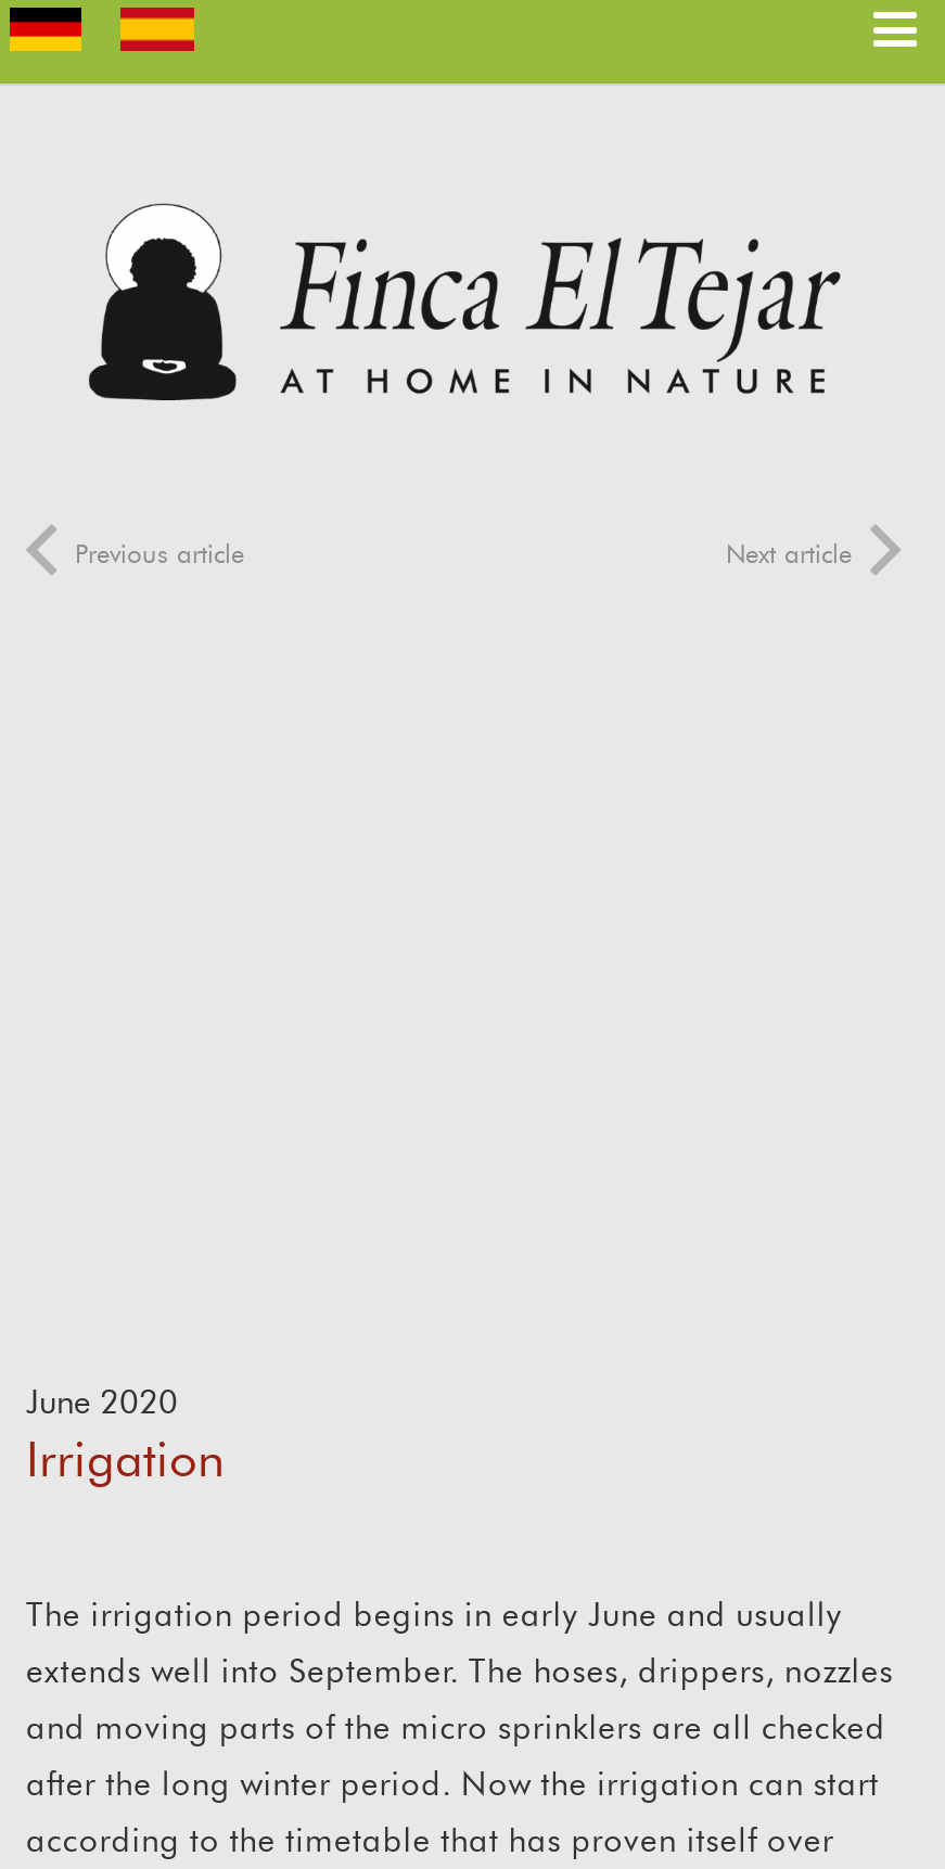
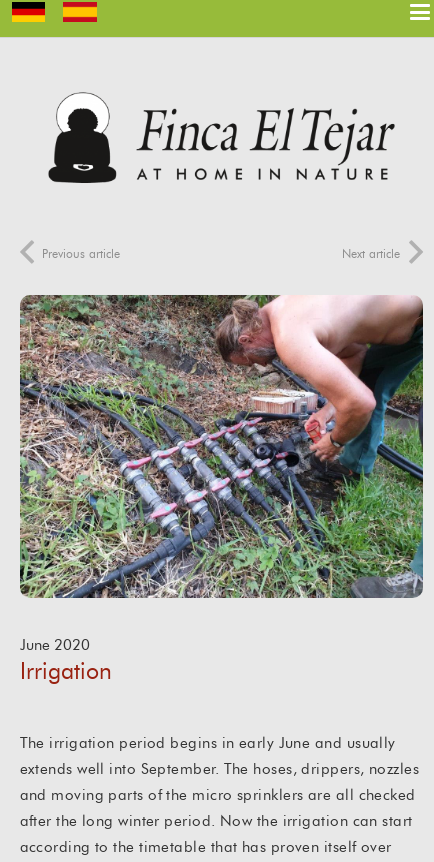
none -> [19,294,424,599] [image]

